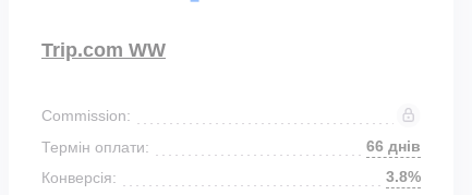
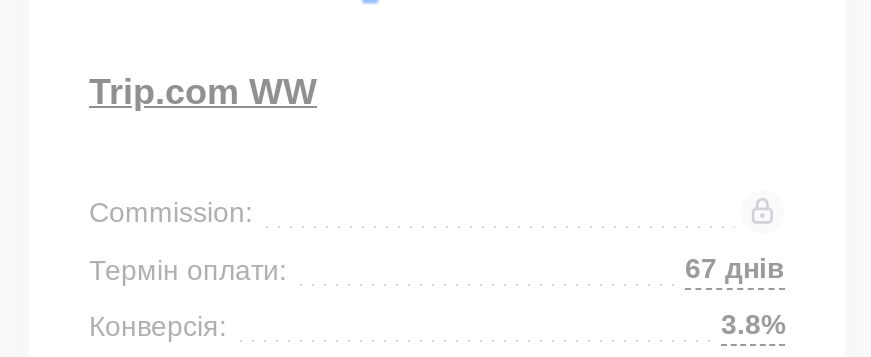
[366,137,421,155] 66 днів -> [685,252,785,284] 67 днів

